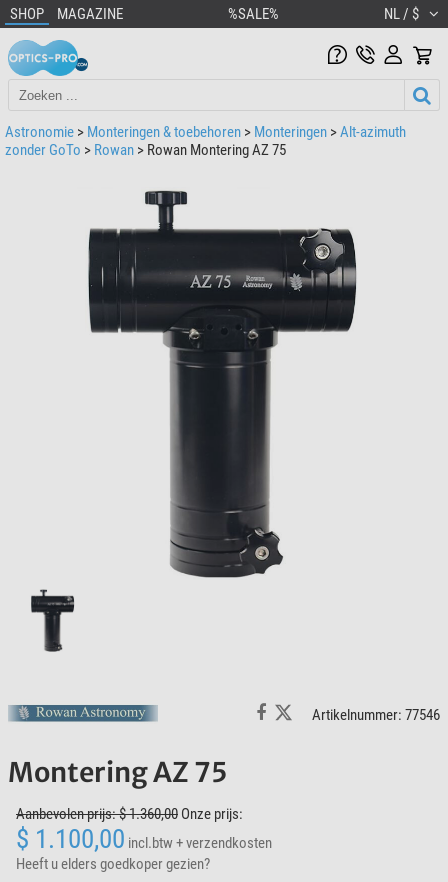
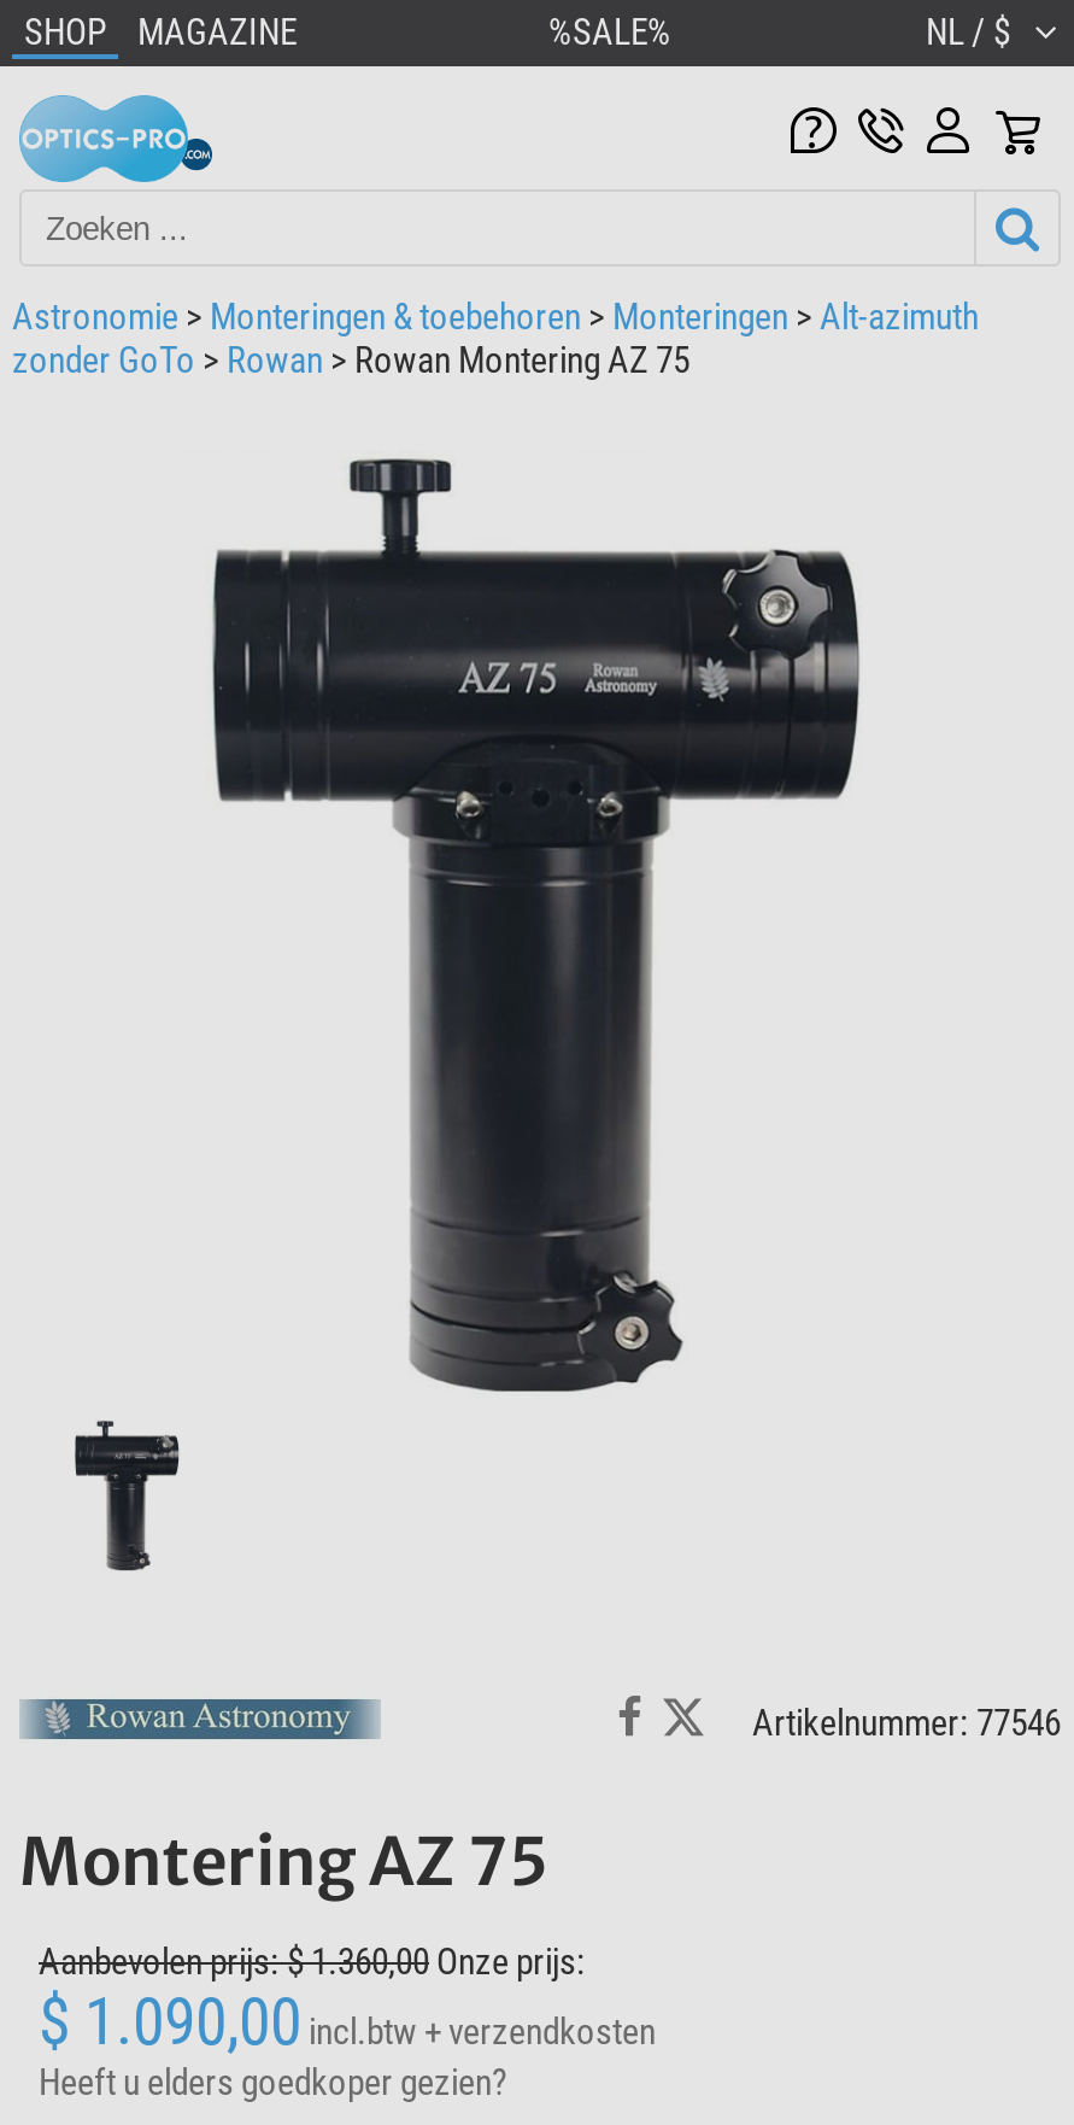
[16,823,272,855] $ 1.100,00 incl.btw + verzendkosten -> [39,1984,656,2061] $ 1.090,00 incl.btw + verzendkosten

